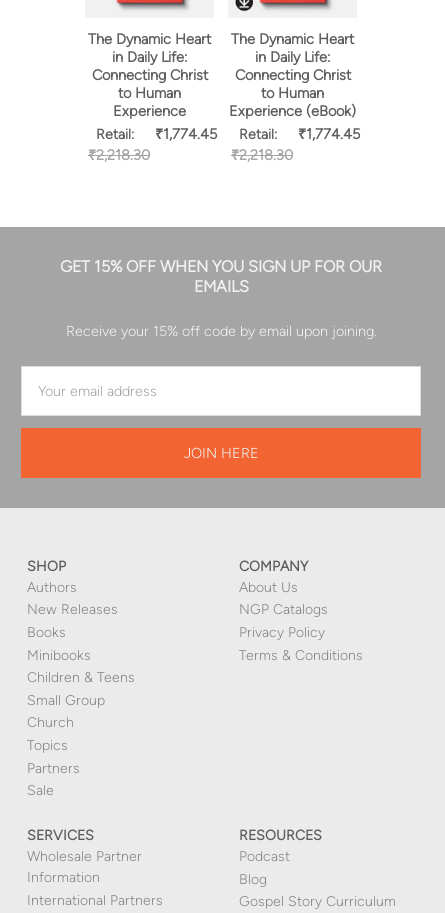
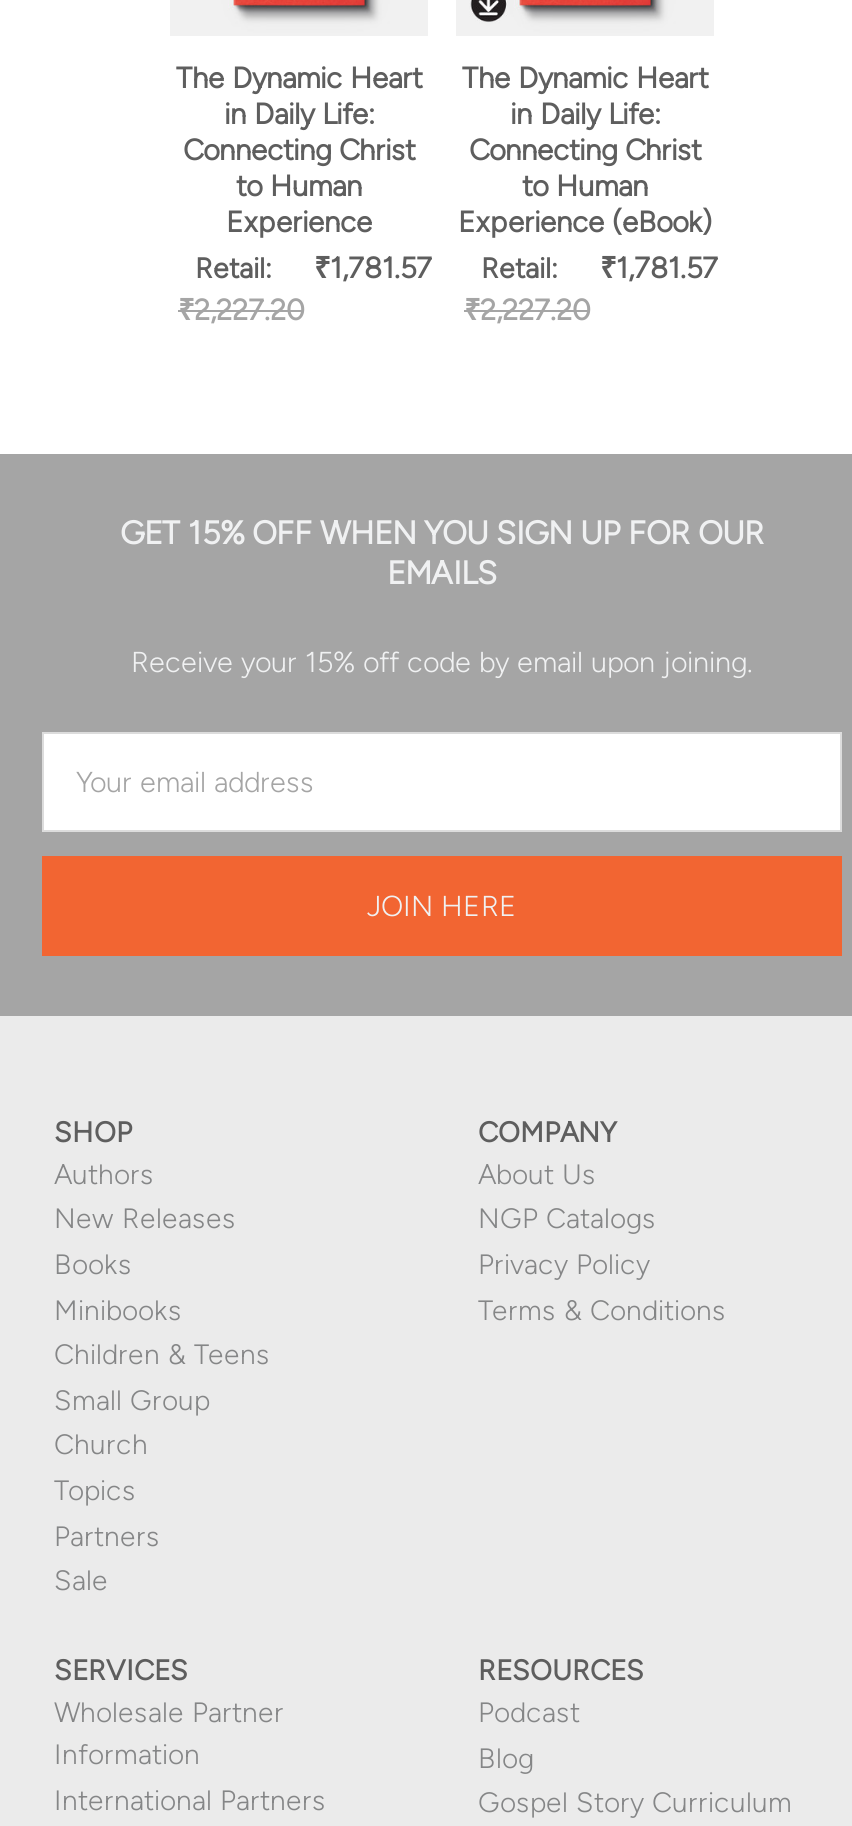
[155,125,217,143] ₹1,774.45 -> [314,250,432,286] ₹1,781.57
[298,125,360,143] ₹1,774.45 -> [600,250,718,286] ₹1,781.57
[88,146,150,164] ₹2,218.30 -> [178,292,304,328] ₹2,227.20
[231,146,293,164] ₹2,218.30 -> [464,292,590,328] ₹2,227.20

